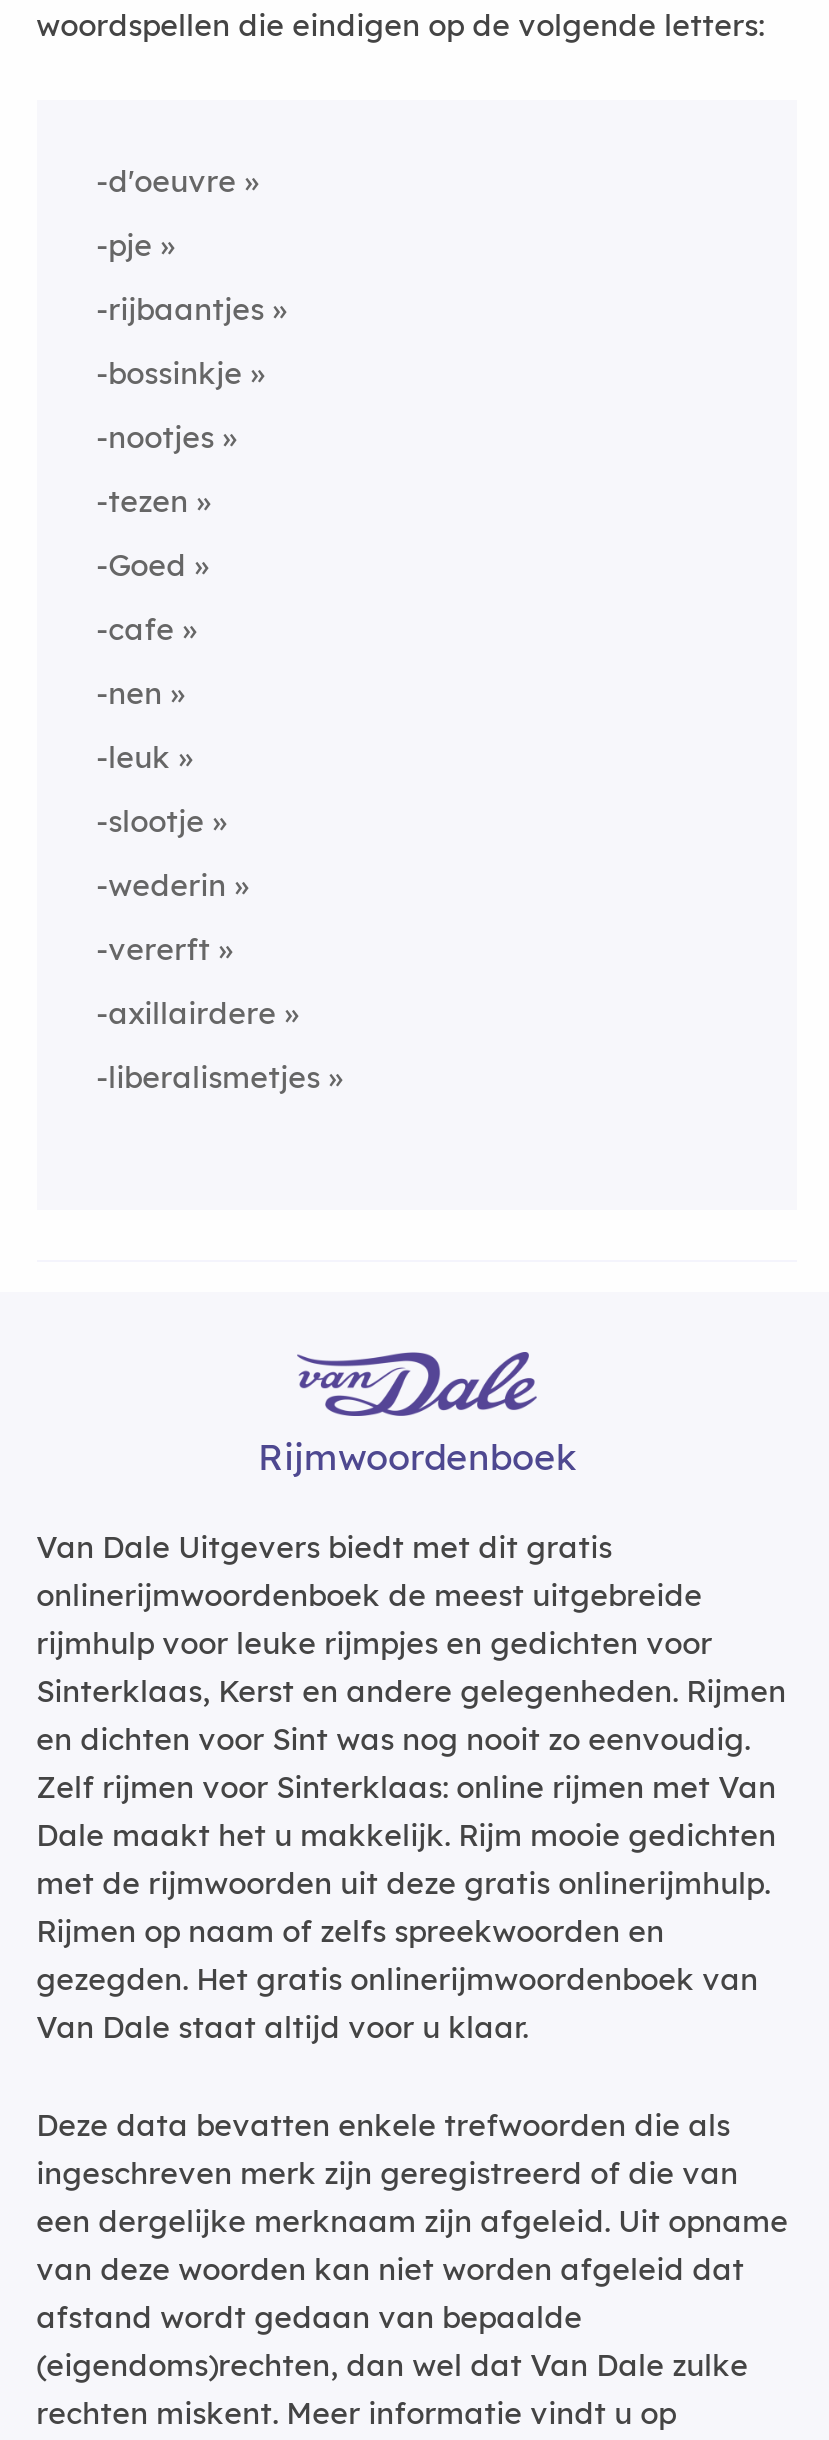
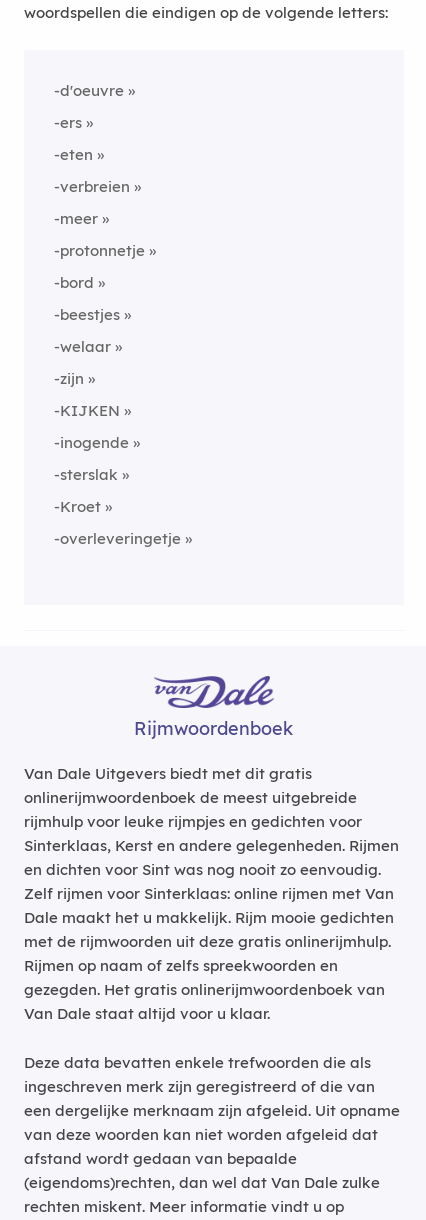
[96,226,152,264] -pje -> [54,113,82,132] -ers
[96,290,264,328] -rijbaantjes -> [54,145,93,164] -eten
[96,354,242,392] -bossinkje -> [54,177,130,196] -verbreien
[96,418,214,456] -nootjes -> [54,209,98,228] -meer
[96,482,188,520] -tezen -> [54,241,145,260] -protonnetje
[96,546,186,584] -Goed -> [54,273,94,292] -bord
[96,610,174,648] -cafe -> [54,305,120,324] -beestjes
[96,674,162,712] -nen -> [54,337,111,356] -welaar
[96,738,170,776] -leuk -> [54,369,84,388] -zijn
[96,802,204,840] -slootje -> [54,401,120,420] -KIJKEN
[96,866,226,904] -wederin -> [54,433,129,452] -inogende
[96,930,210,968] -vererft -> [54,465,118,484] -sterslak
[96,994,276,1032] -axillairdere -> [54,497,101,516] -Kroet
[96,1058,320,1096] -liberalismetjes -> [54,529,181,548] -overleveringetje

